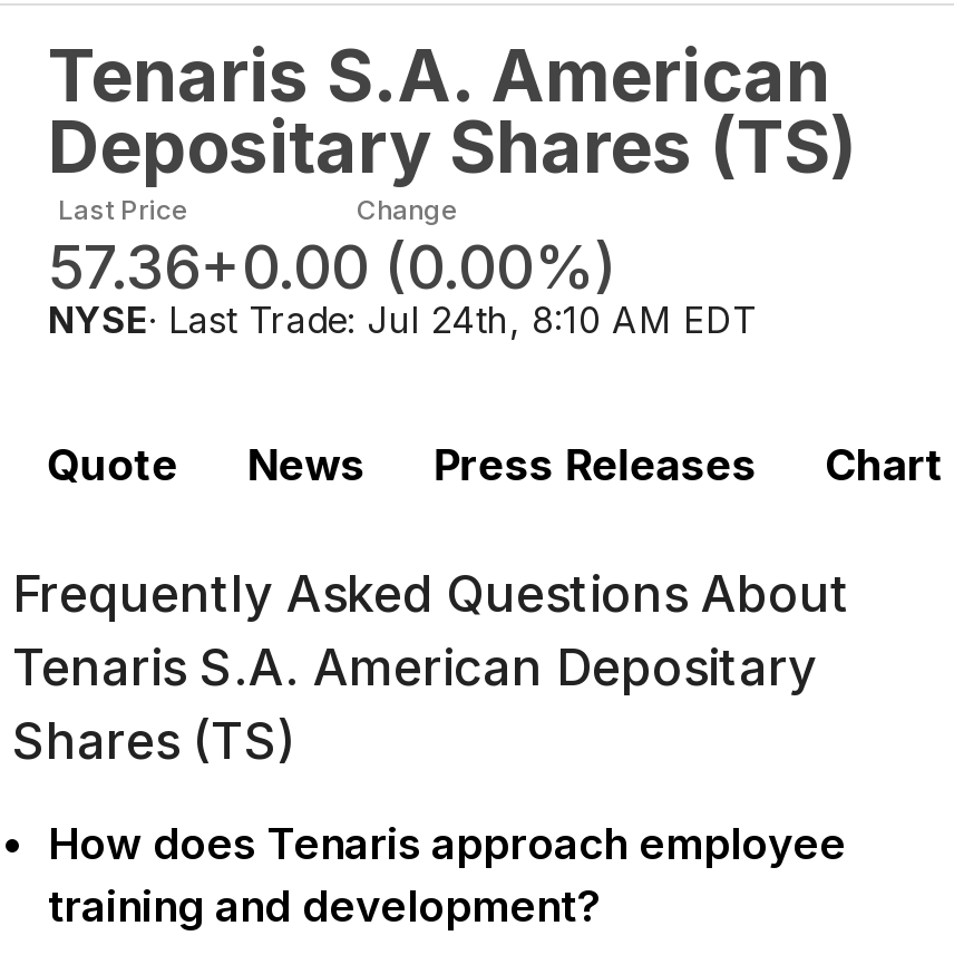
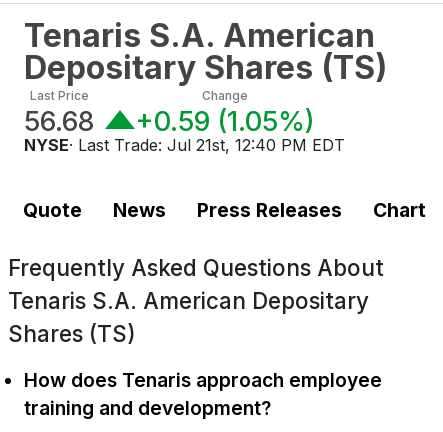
[48,230,199,303] 57.36 -> [24,105,95,138] 56.68
[199,230,616,303] +0.00 (0.00%) -> [135,105,315,138] +0.59 (1.05%)
[48,297,757,341] NYSE · Last Trade: Jul 24th, 8:10 AM EDT -> [24,135,345,155] NYSE · Last Trade: Jul 21st, 12:40 PM EDT

